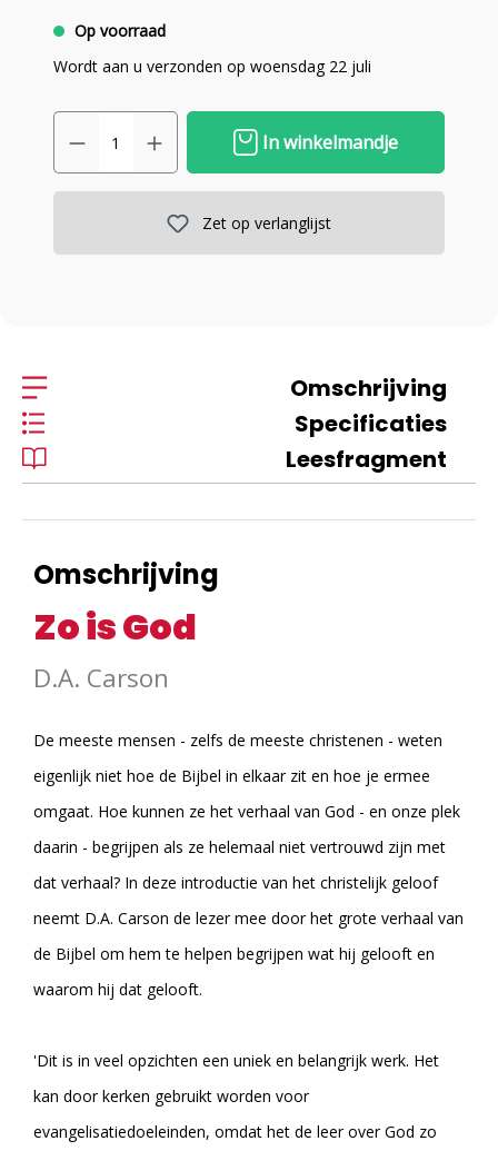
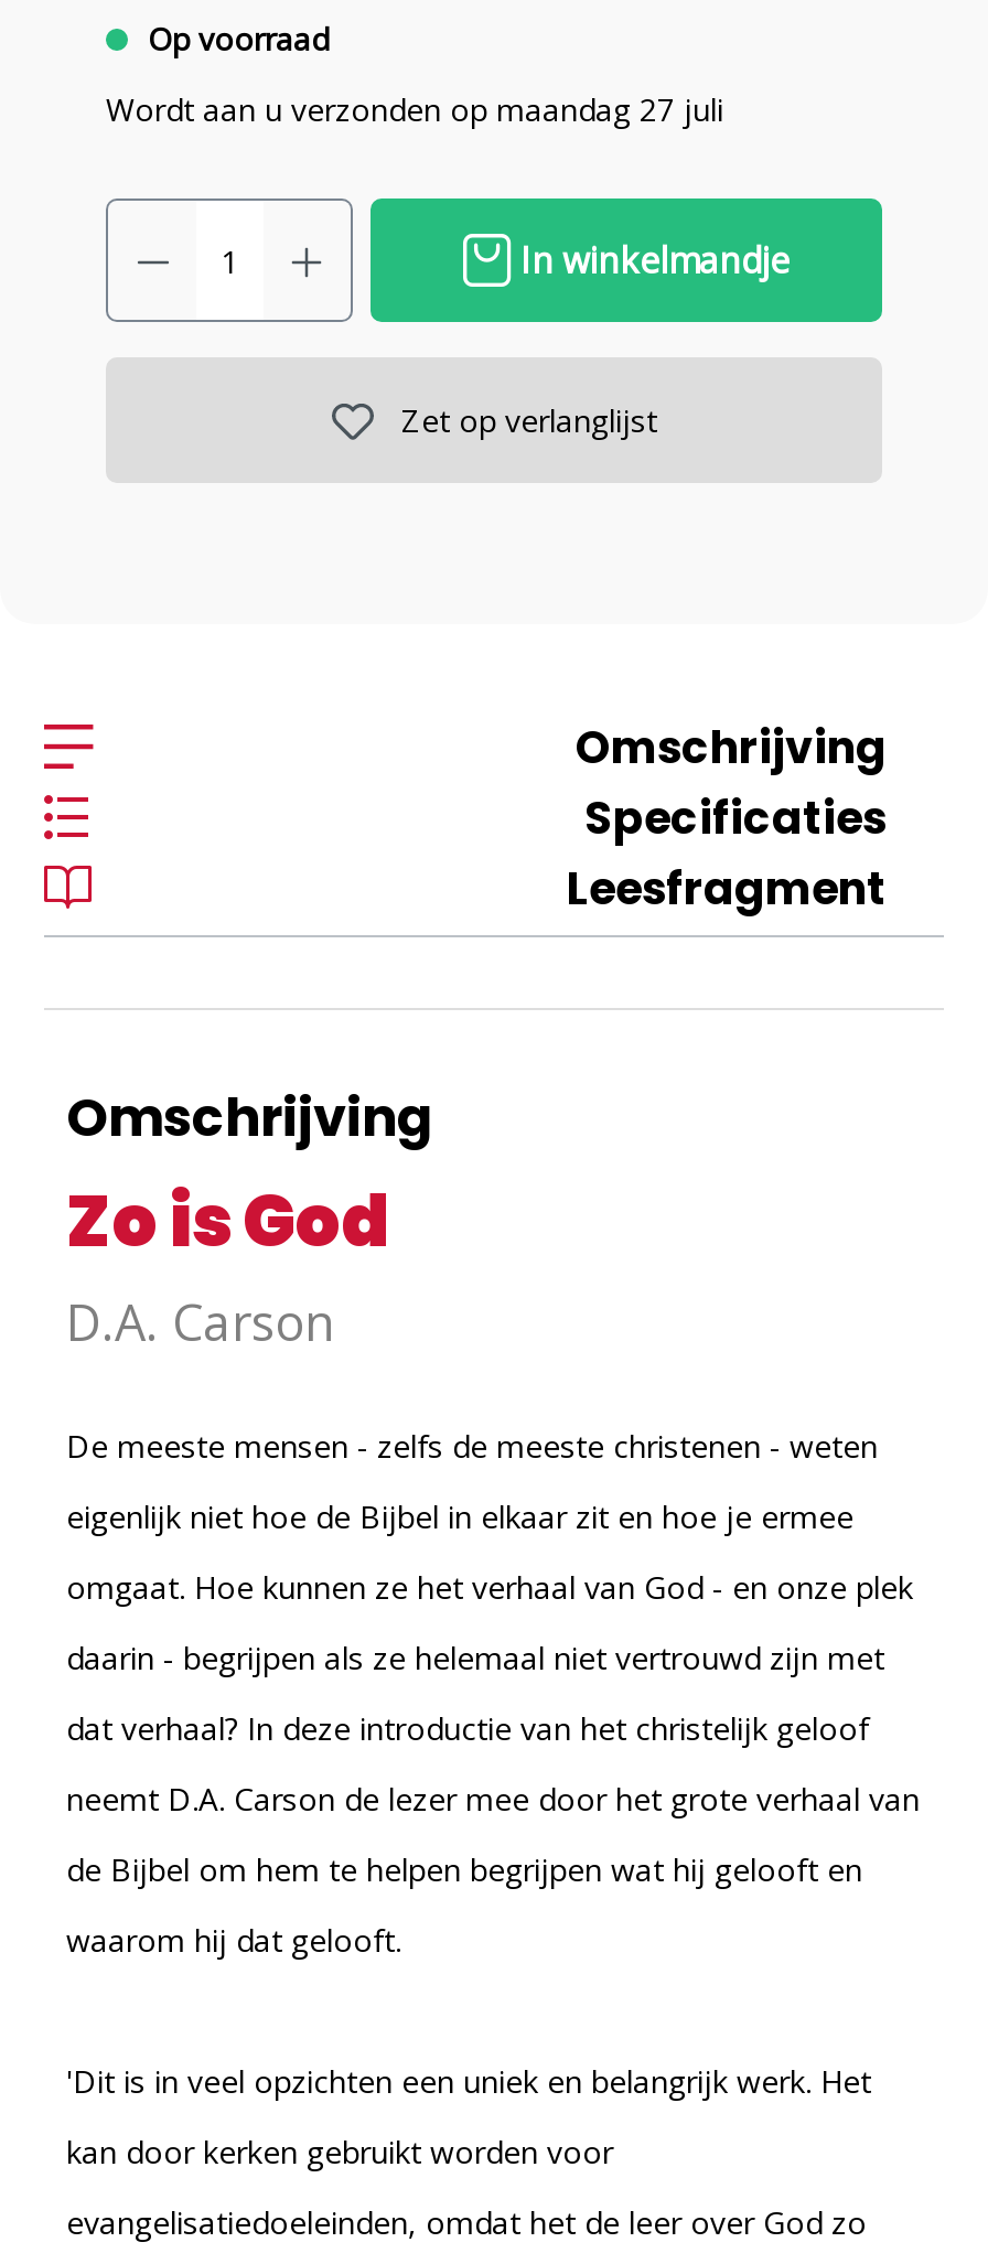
[53,56,371,77] Wordt aan u verzonden op woensdag 22 juli -> [106,88,723,130] Wordt aan u verzonden op maandag 27 juli

